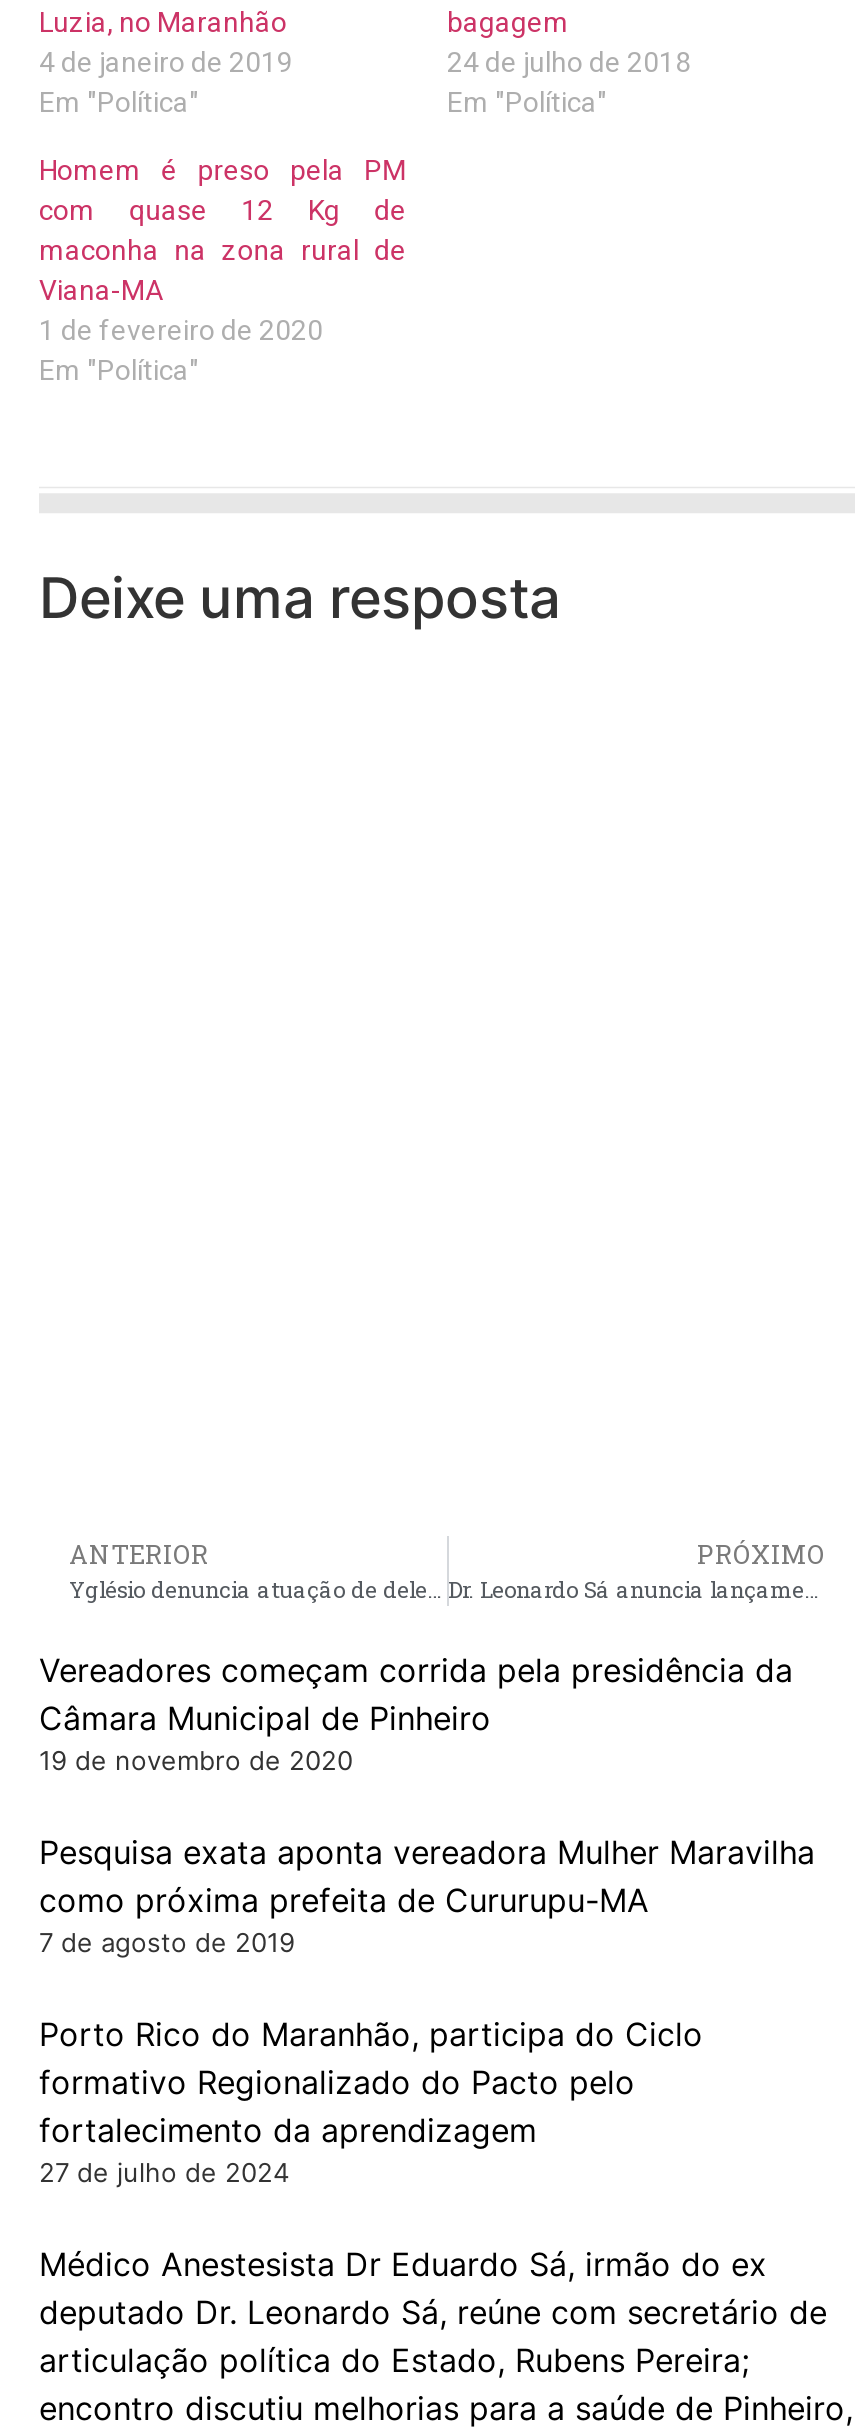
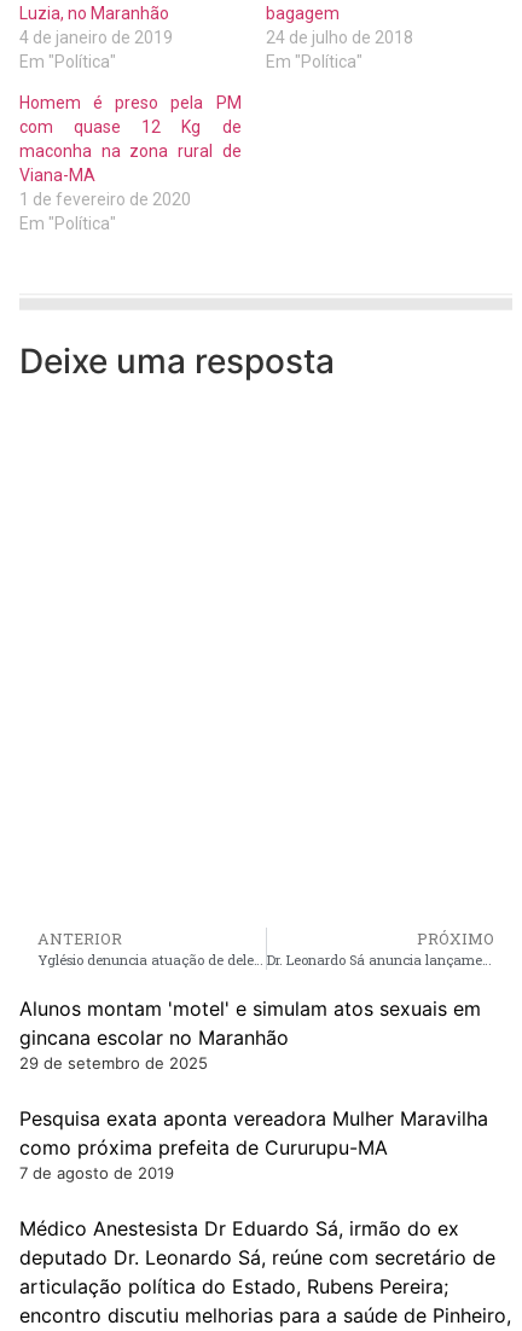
[39,1651,793,1777] Vereadores começam corrida pela presidência da | Câmara Municipal de Pinheiro | 19 de novembro de 2020 -> [19,997,481,1073] Alunos montam 'motel' e simulam atos sexuais em | gincana escolar no Maranhão | 29 de setembro de 2025
[39,2015,703,2189] Porto Rico do Maranhão, participa do Ciclo | formativo Regionalizado do Pacto pelo | fortalecimento da aprendizagem | 27 de julho de 2024 -> none

